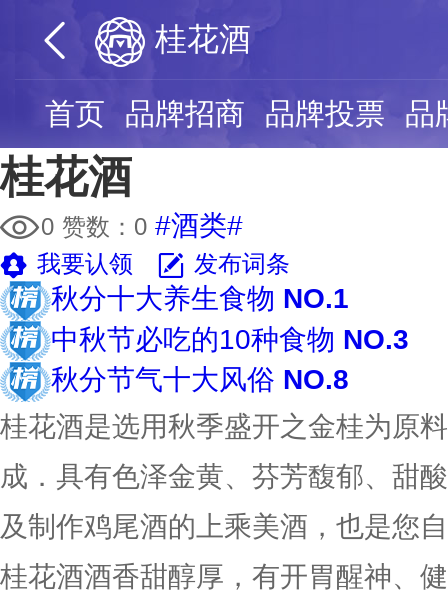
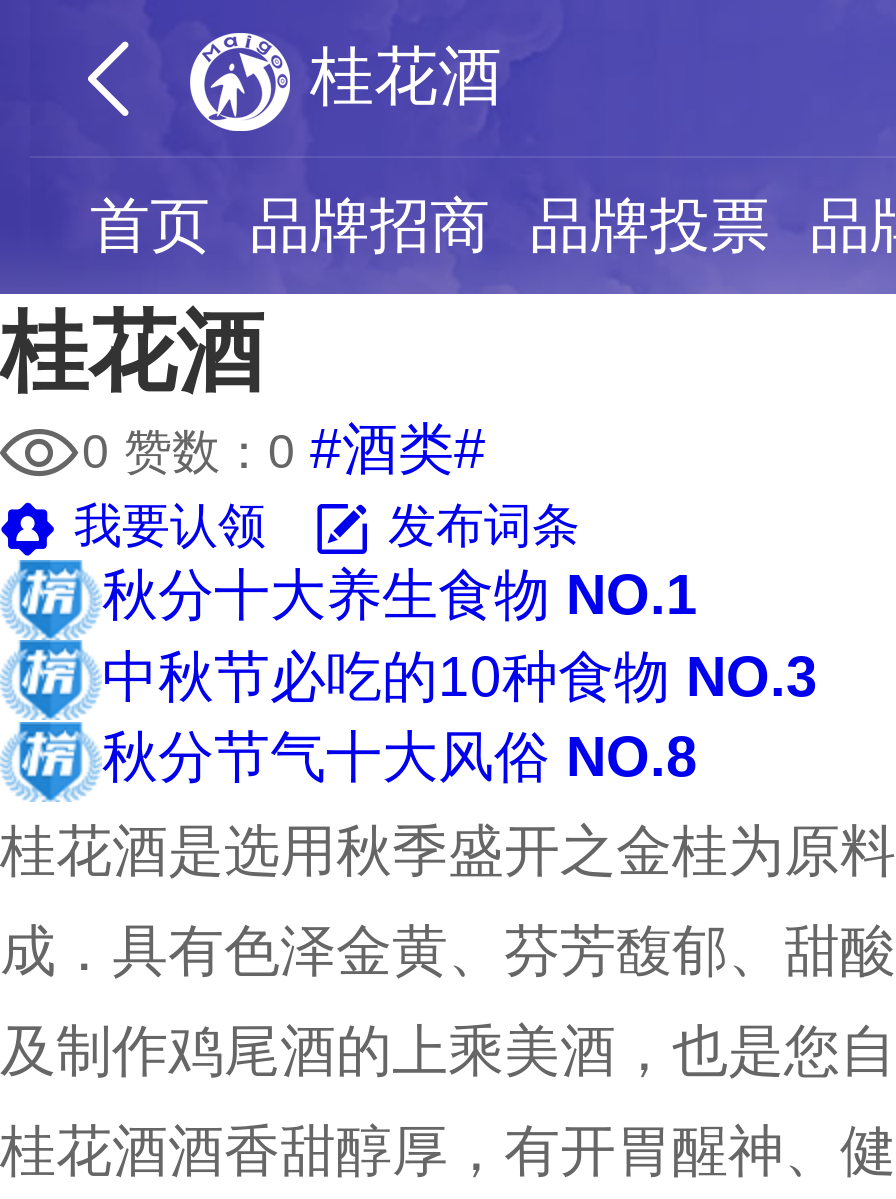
[97,17,143,65] [image] -> [192,36,284,128] [image]

